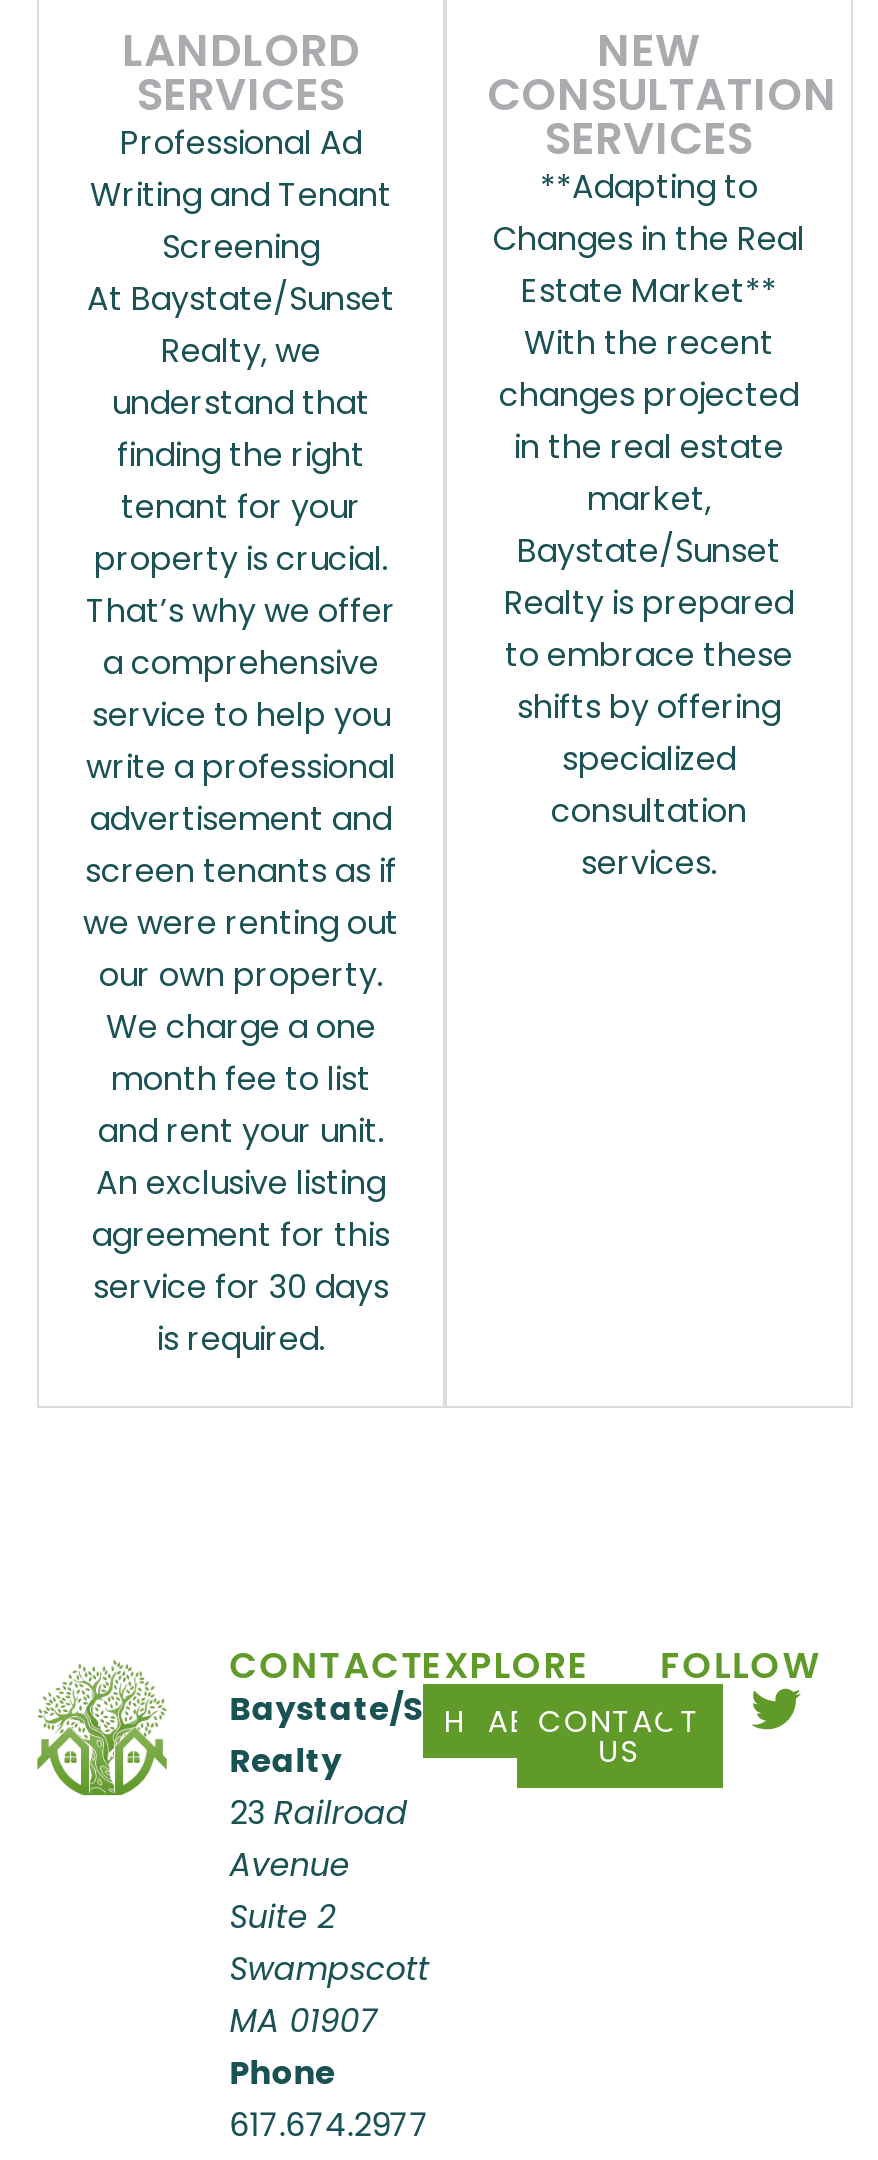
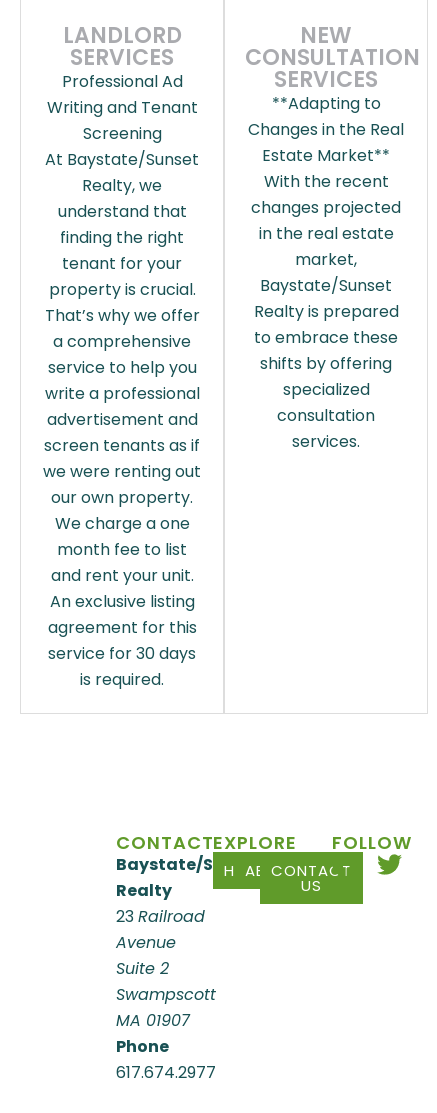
[35,1660,169,1798] [image] -> none

